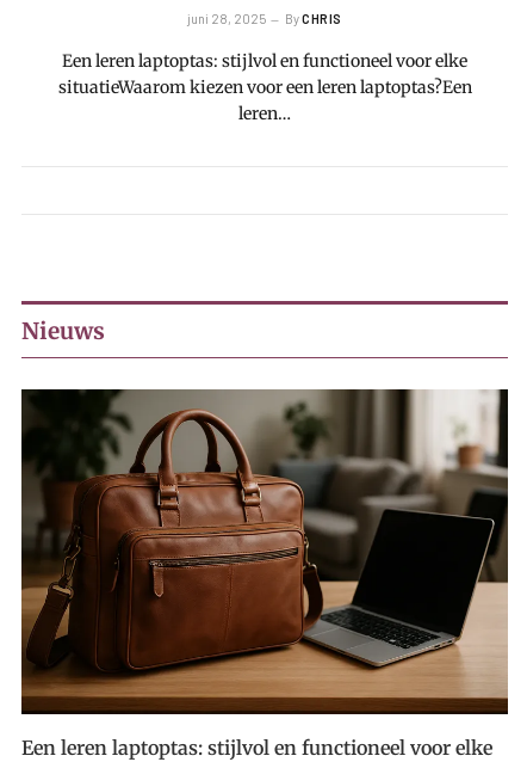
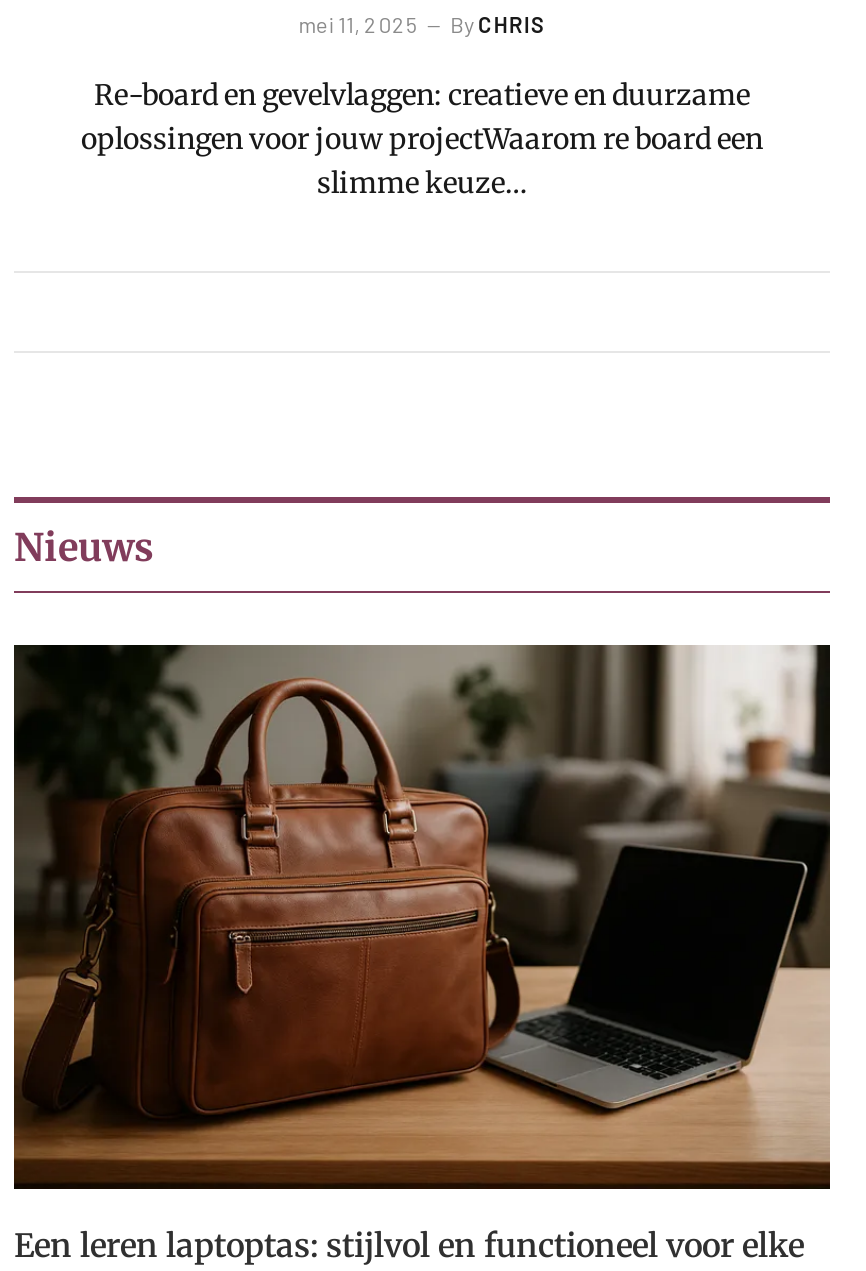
[187,10,342,26] juni 28, 2025 By CHRIS -> [298,12,546,38] mei 11, 2025 By CHRIS
[58,50,472,124] Een leren laptoptas: stijlvol en functioneel voor elke | situatieWaarom kiezen voor een leren laptoptas?Een | leren… -> [81,78,763,202] Re-board en gevelvlaggen: creatieve en duurzame | oplossingen voor jouw projectWaarom re board een | slimme keuze…

